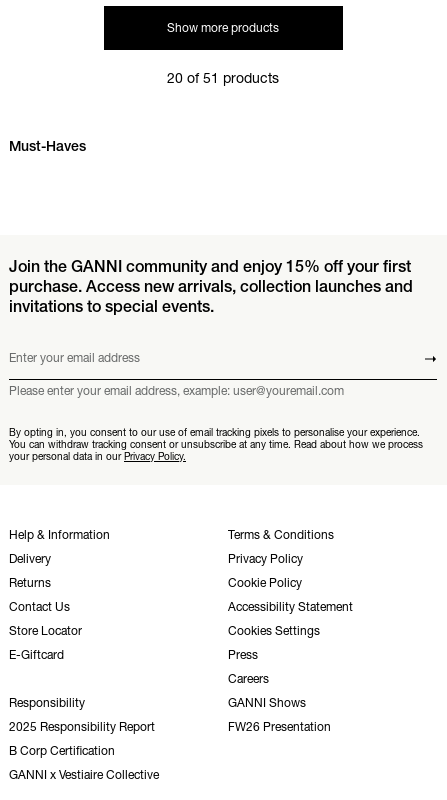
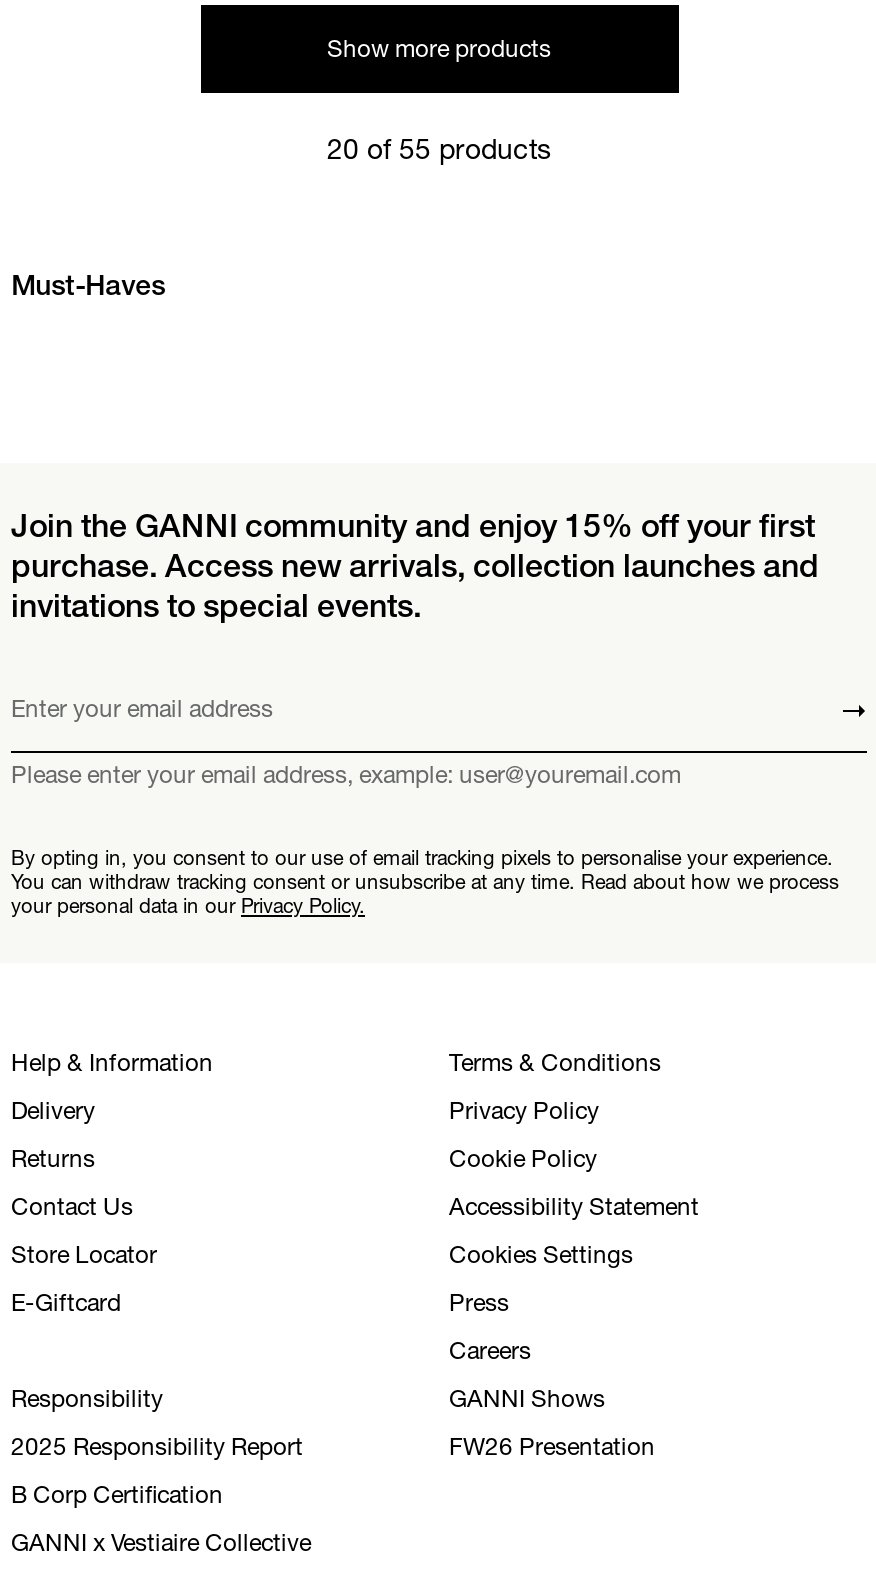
[167,69,279,87] 20 of 51 products -> [327,131,551,167] 20 of 55 products

